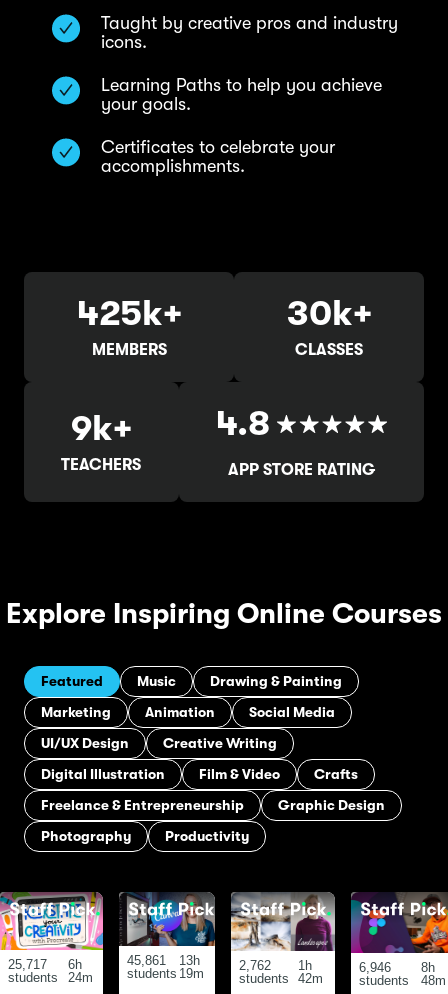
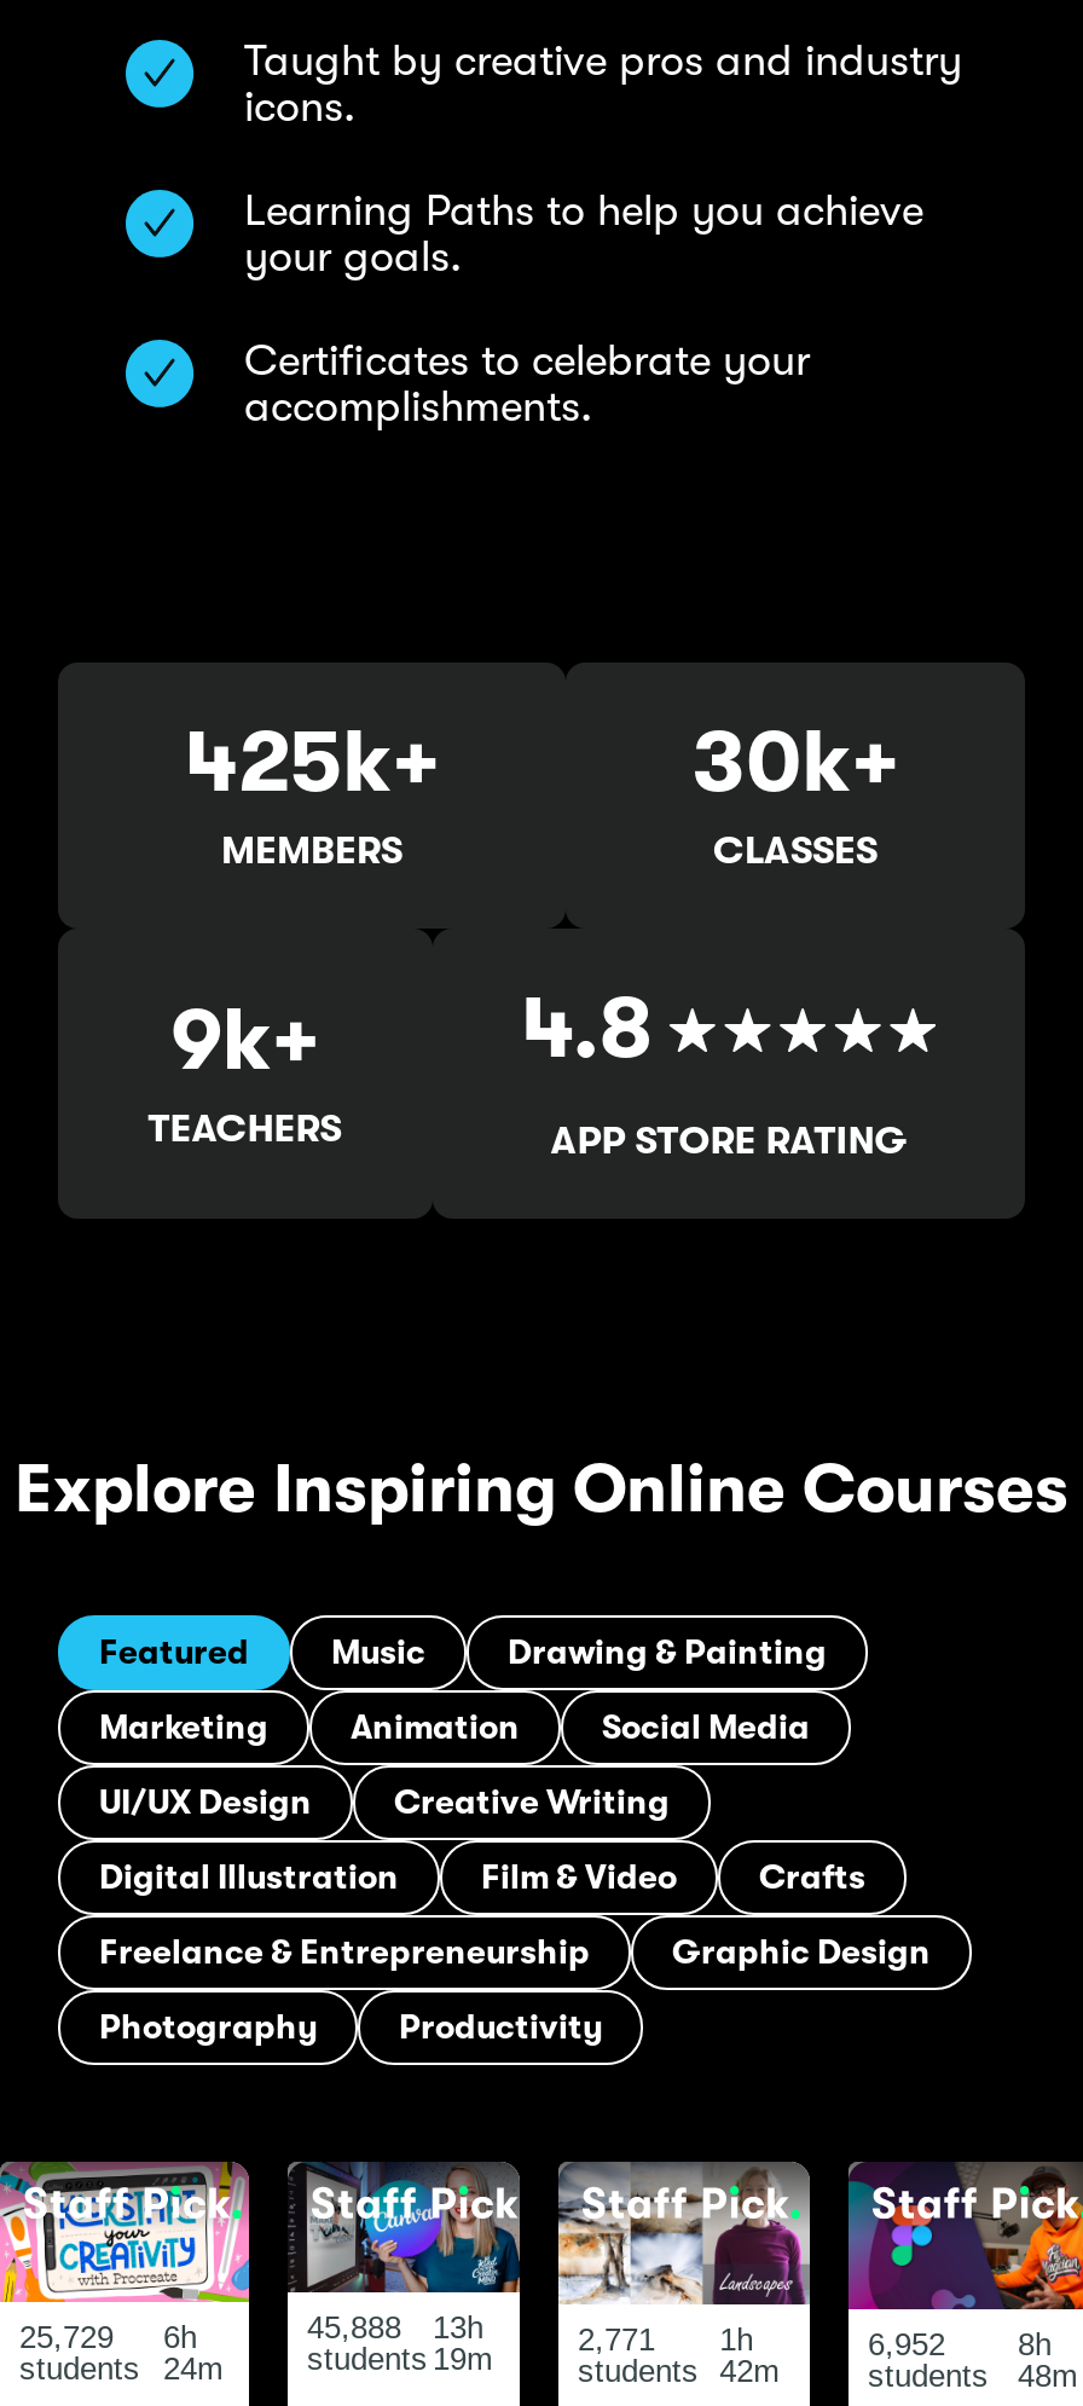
[8,957,81,972] 25,717 6h -> [19,2319,197,2355] 25,729 6h
[127,953,200,968] 45,861 13h -> [307,2309,483,2346] 45,888 13h
[239,957,312,972] 2,762 1h -> [578,2320,754,2356] 2,771 1h
[359,960,435,975] 6,946 8h -> [868,2327,1052,2363] 6,952 8h

